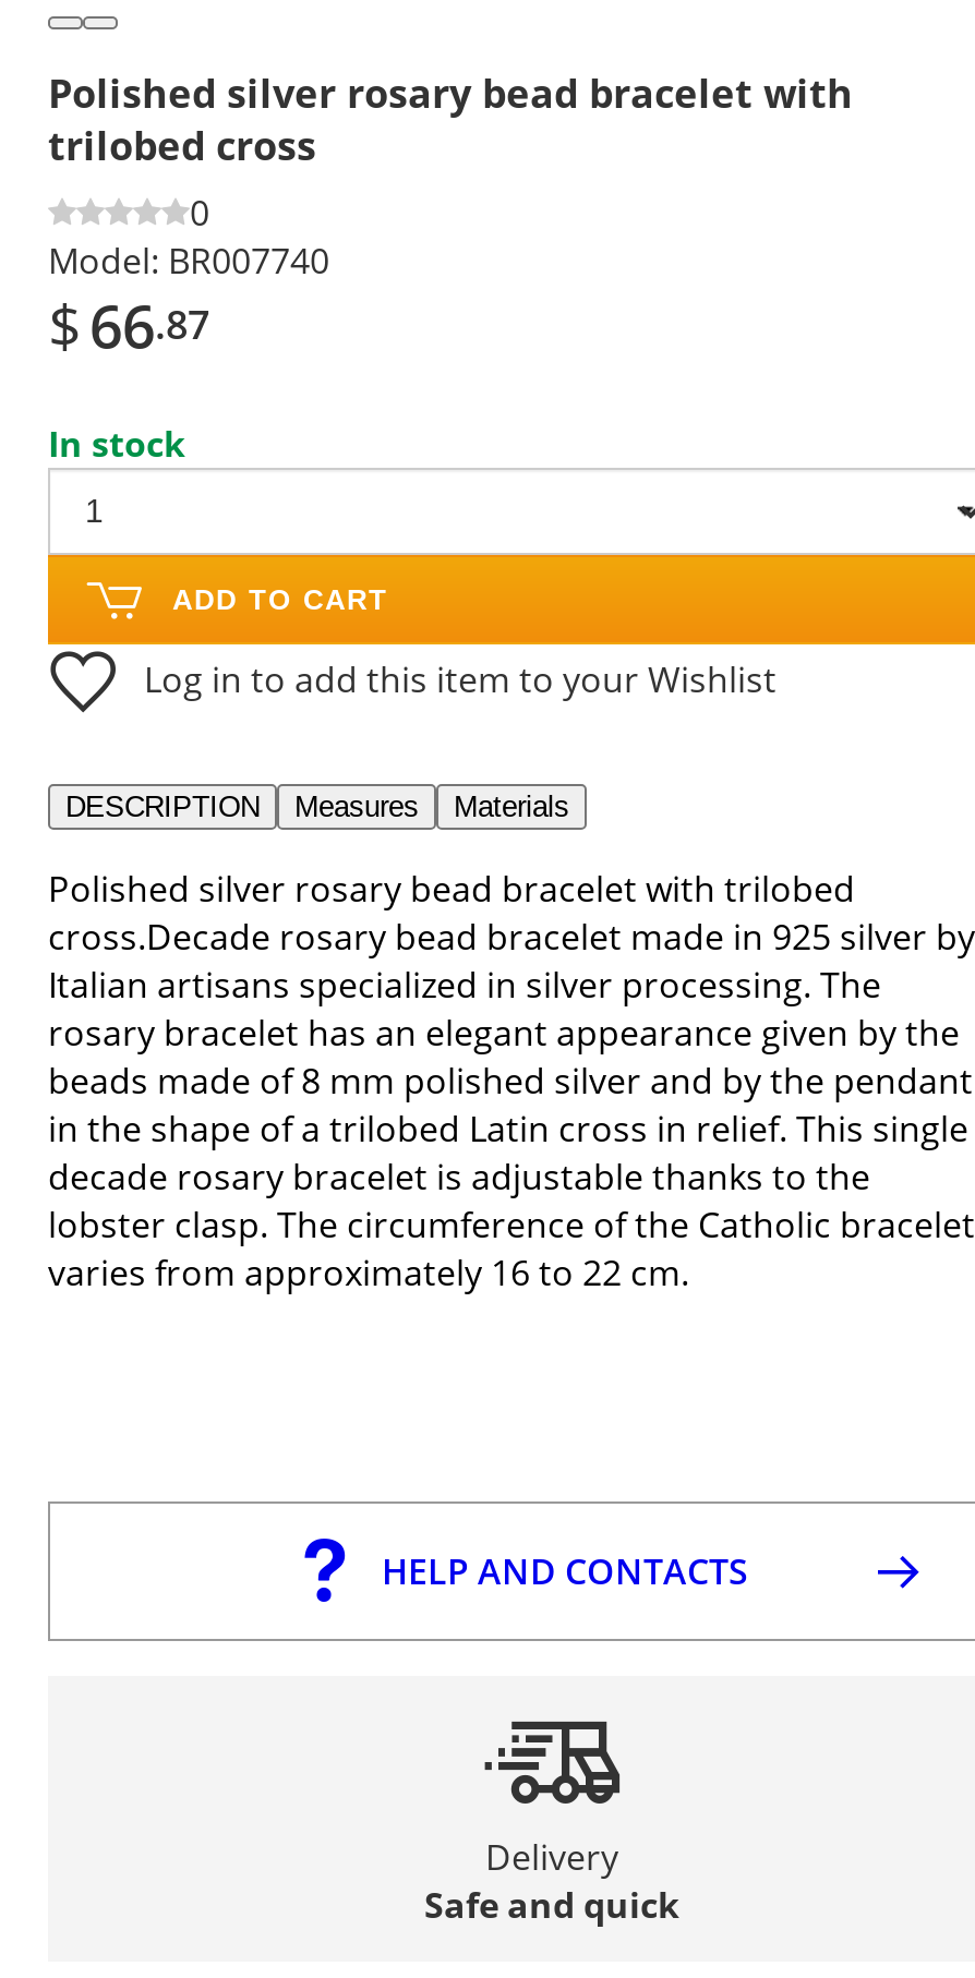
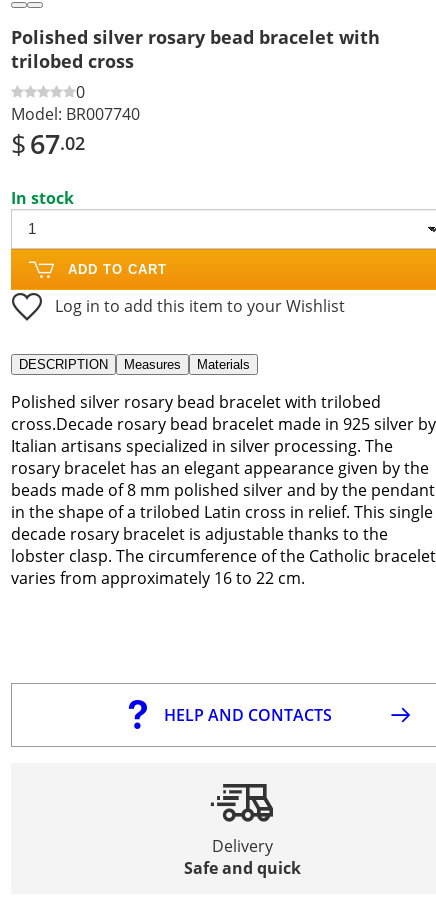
[48,284,209,365] $ 66.87 -> [11,125,85,162] $ 67.02

